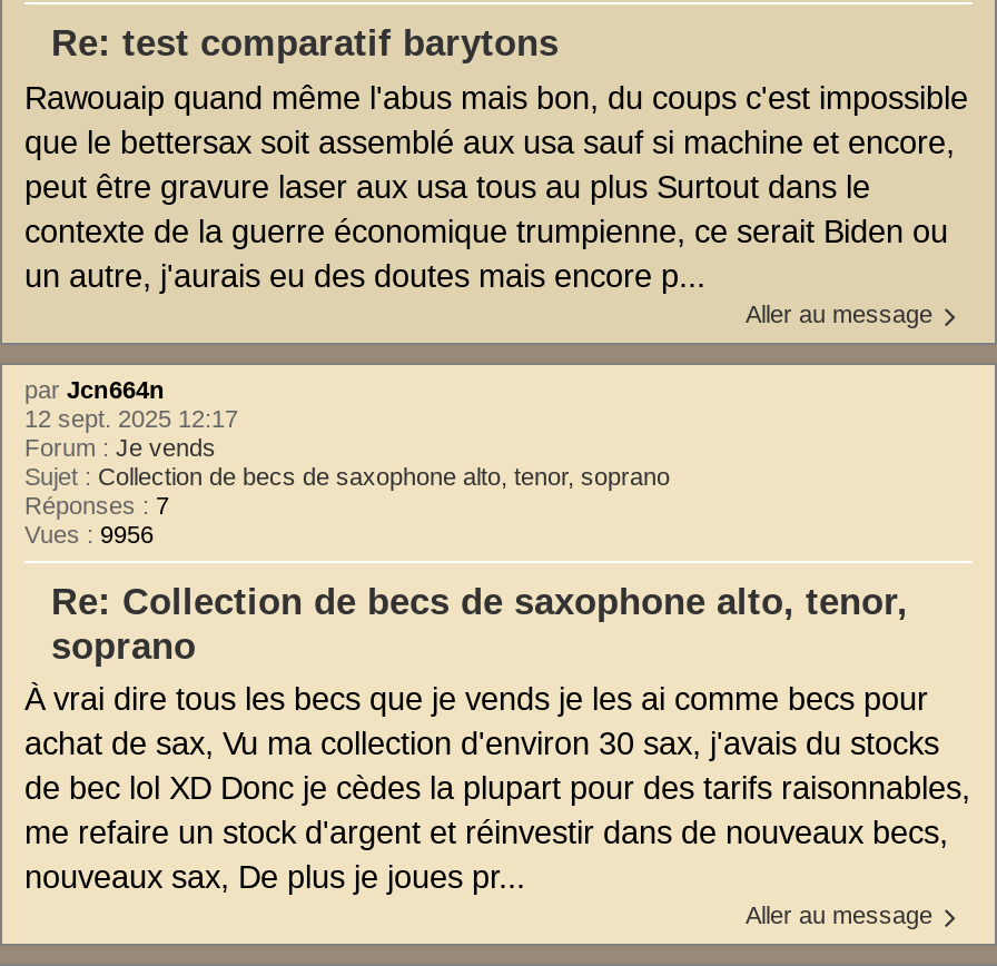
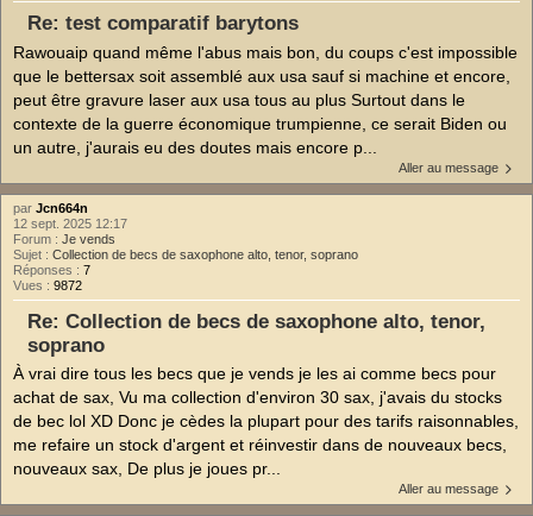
[24,520,154,546] Vues : 9956 -> [13,278,82,292] Vues : 9872

